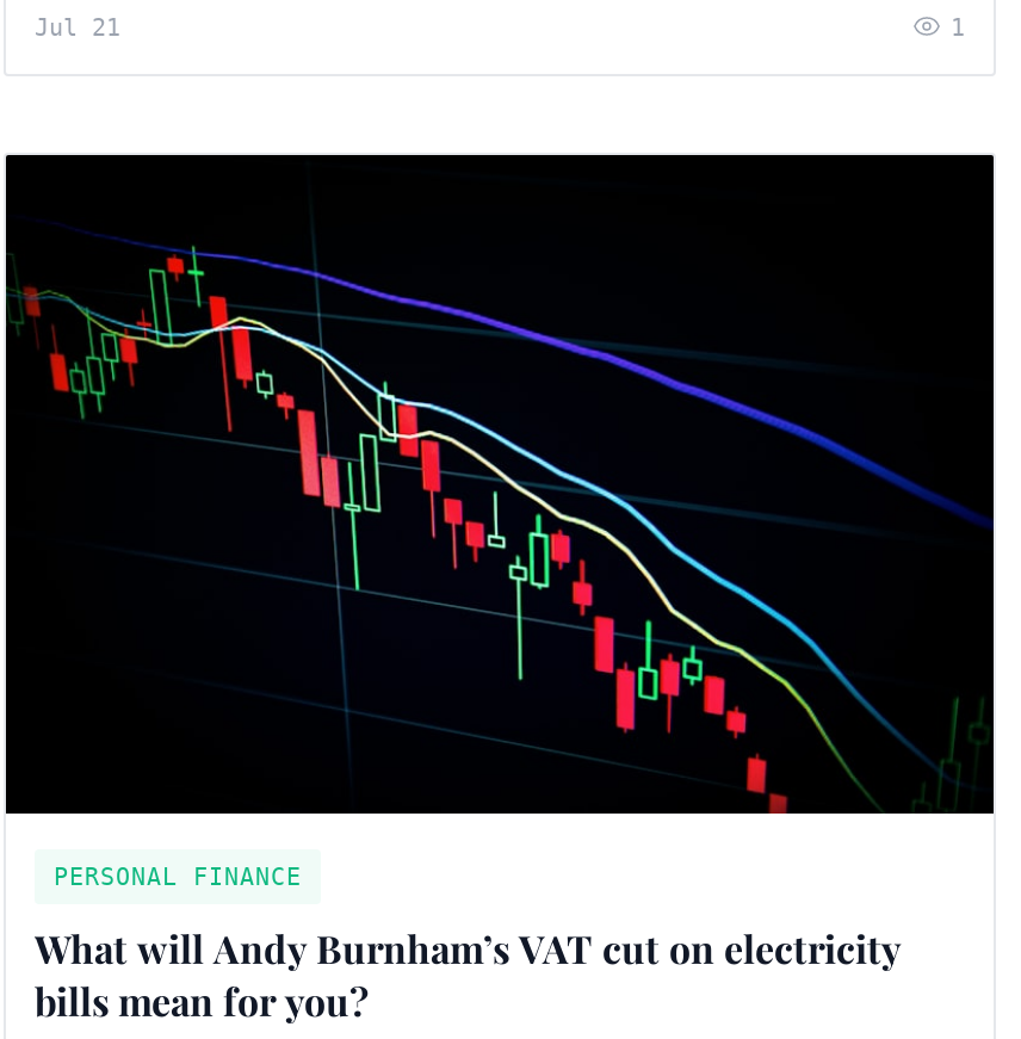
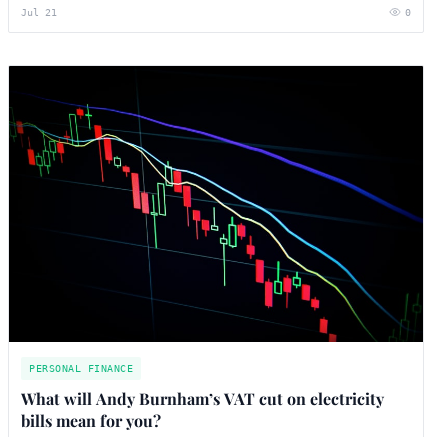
[951,14,965,40] 1 -> [405,7,411,18] 0

